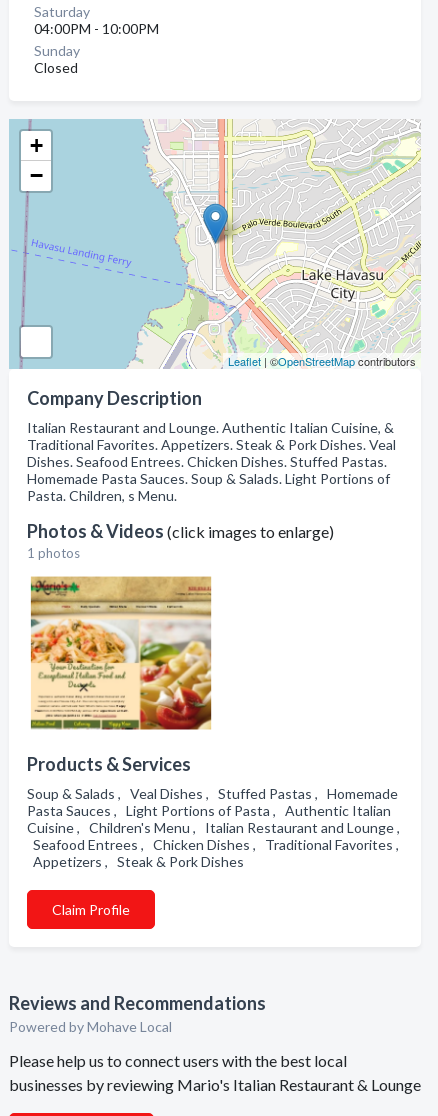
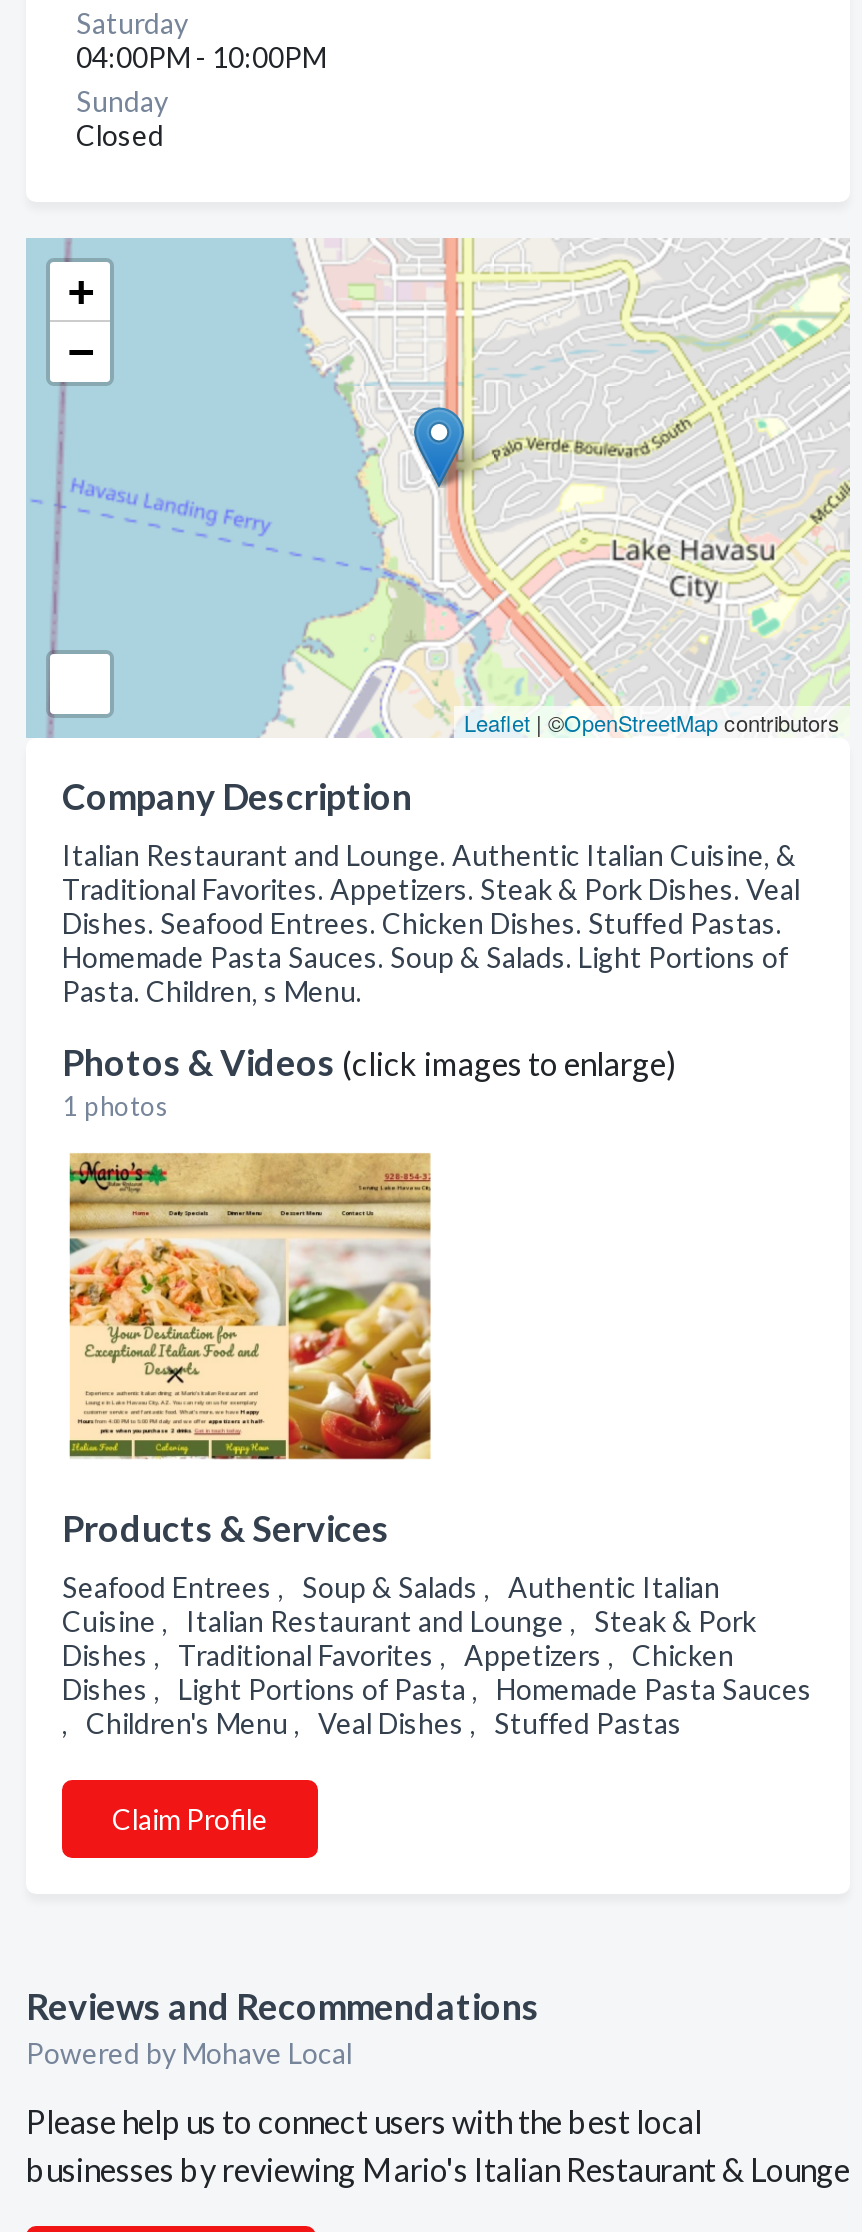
[27,785,400,870] Soup & Salads , Veal Dishes , Stuffed Pastas , Homemade | Pasta Sauces , Light Portions of Pasta , Authentic Italian | Cuisine , Children's Menu , Italian Restaurant and Lounge , | Seafood Entrees , Chicken Dishes , Traditional Favorites , | Appetizers , Steak & Pork Dishes -> [62,1570,812,1740] Seafood Entrees , Soup & Salads , Authentic Italian | Cuisine , Italian Restaurant and Lounge , Steak & Pork | Dishes , Traditional Favorites , Appetizers , Chicken | Dishes , Light Portions of Pasta , Homemade Pasta Sauces | , Children's Menu , Veal Dishes , Stuffed Pastas

